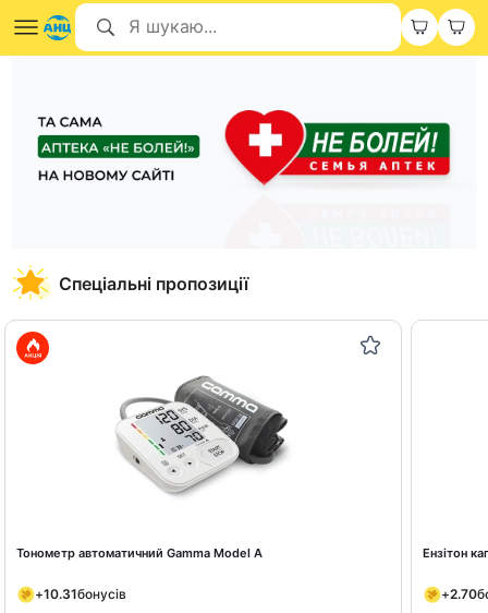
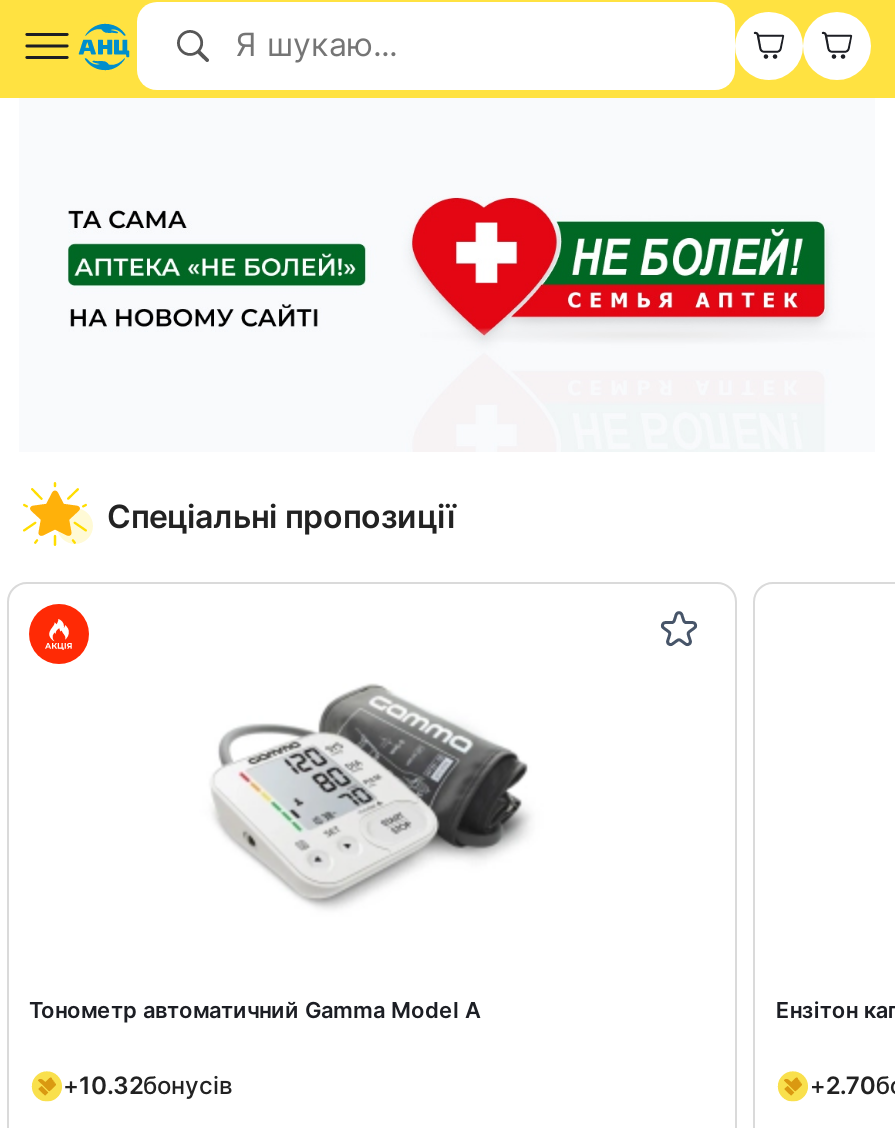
[35,586,126,602] +10.31бонусів -> [63,1070,233,1100] +10.32бонусів

